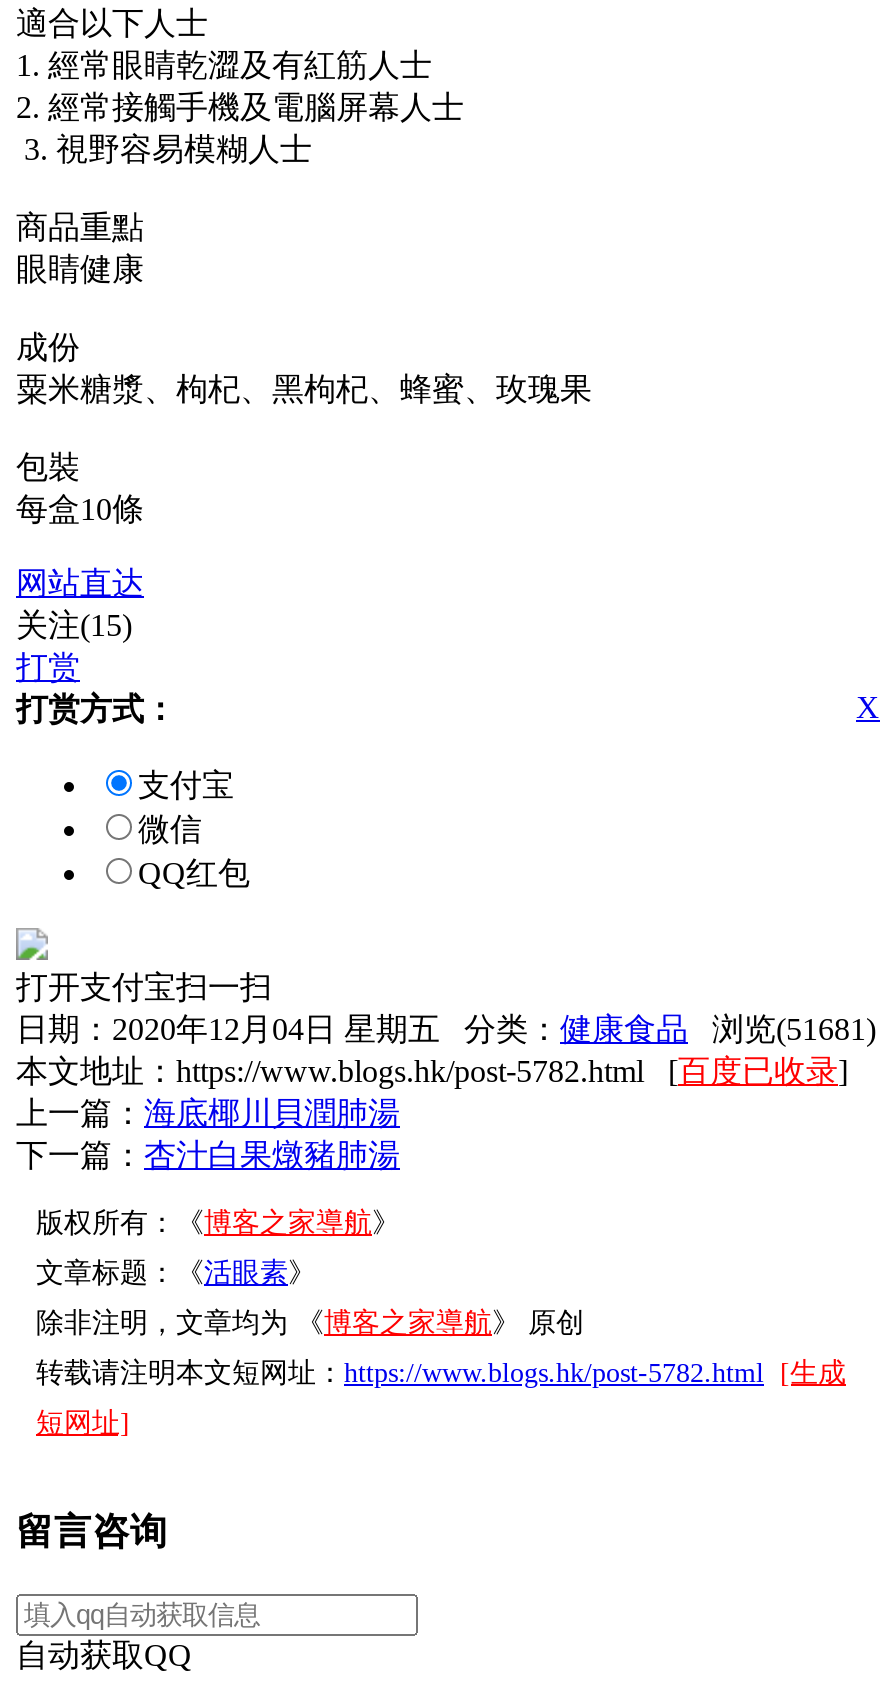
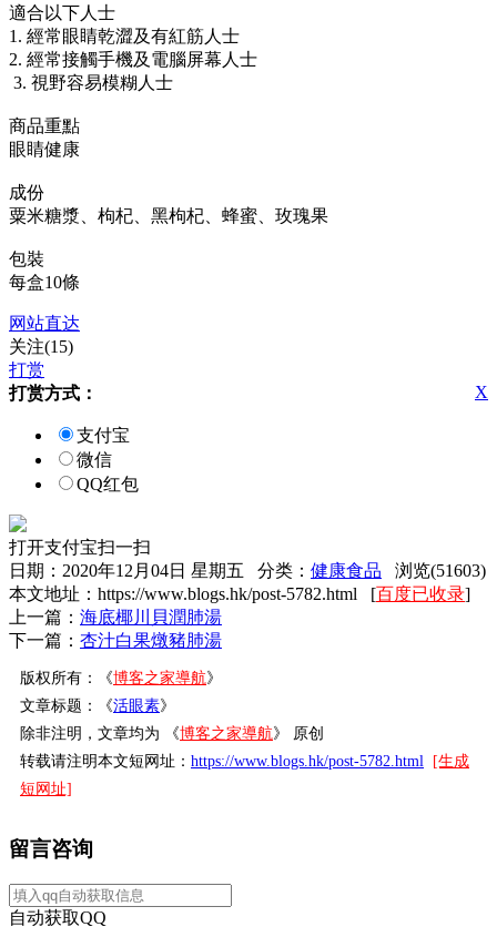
[16,1012,876,1046] 日期：2020年12月04日 星期五 分类：健康食品浏览(51681) -> [9,561,486,580] 日期：2020年12月04日 星期五 分类：健康食品浏览(51603)

